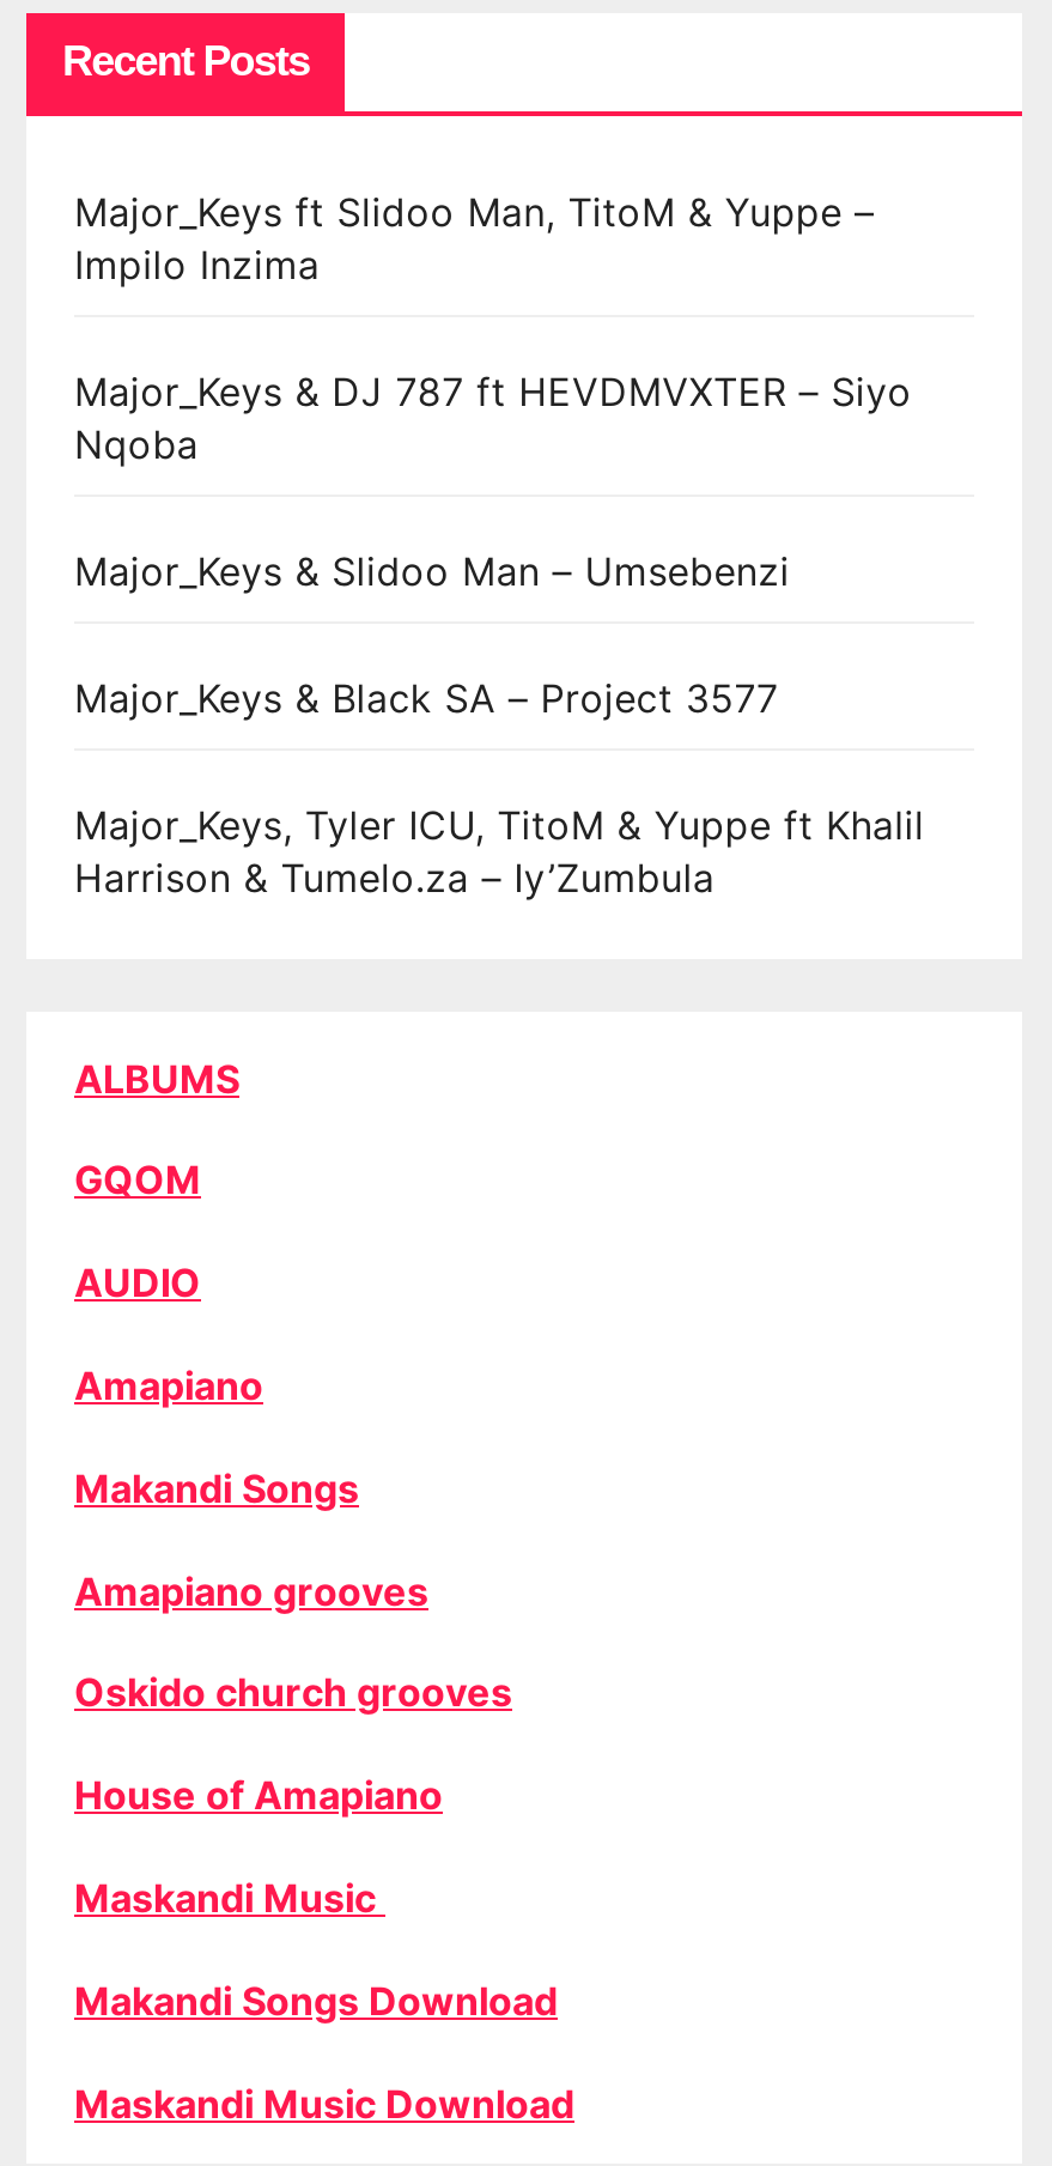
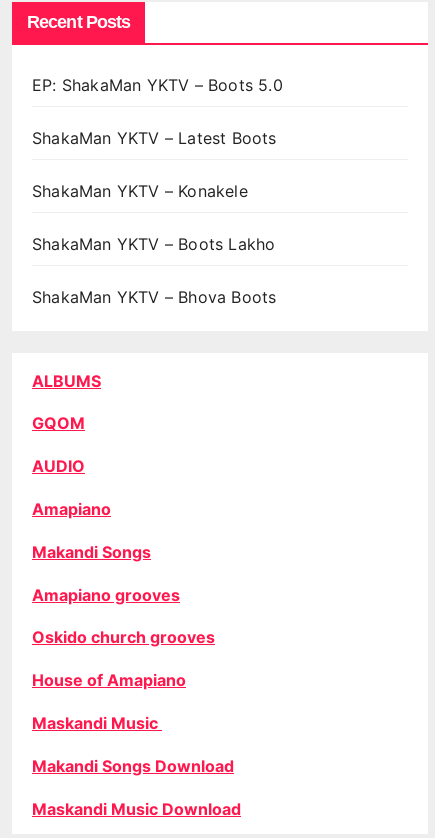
[74,188,874,289] Major_Keys ft Slidoo Man, TitoM & Yuppe – | Impilo Inzima -> [32,75,283,95] EP: ShakaMan YKTV – Boots 5.0
[74,368,912,468] Major_Keys & DJ 787 ft HEVDMVXTER – Siyo | Nqoba -> [32,128,277,148] ShakaMan YKTV – Latest Boots
[74,547,790,595] Major_Keys & Slidoo Man – Umsebenzi -> [32,181,248,201] ShakaMan YKTV – Konakele
[74,674,778,722] Major_Keys & Black SA – Project 3577 -> [32,234,275,254] ShakaMan YKTV – Boots Lakho
[74,801,924,902] Major_Keys, Tyler ICU, TitoM & Yuppe ft Khalil | Harrison & Tumelo.za – Iy’Zumbula -> [32,287,276,307] ShakaMan YKTV – Bhova Boots

